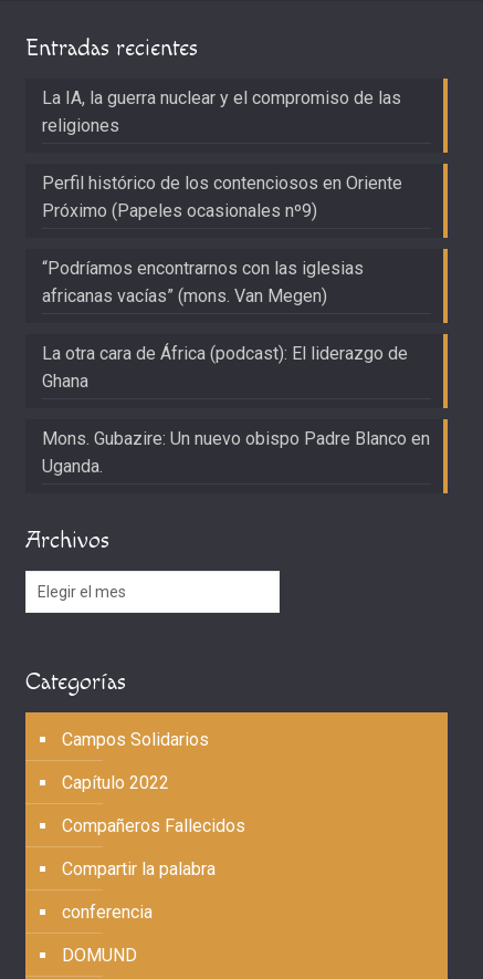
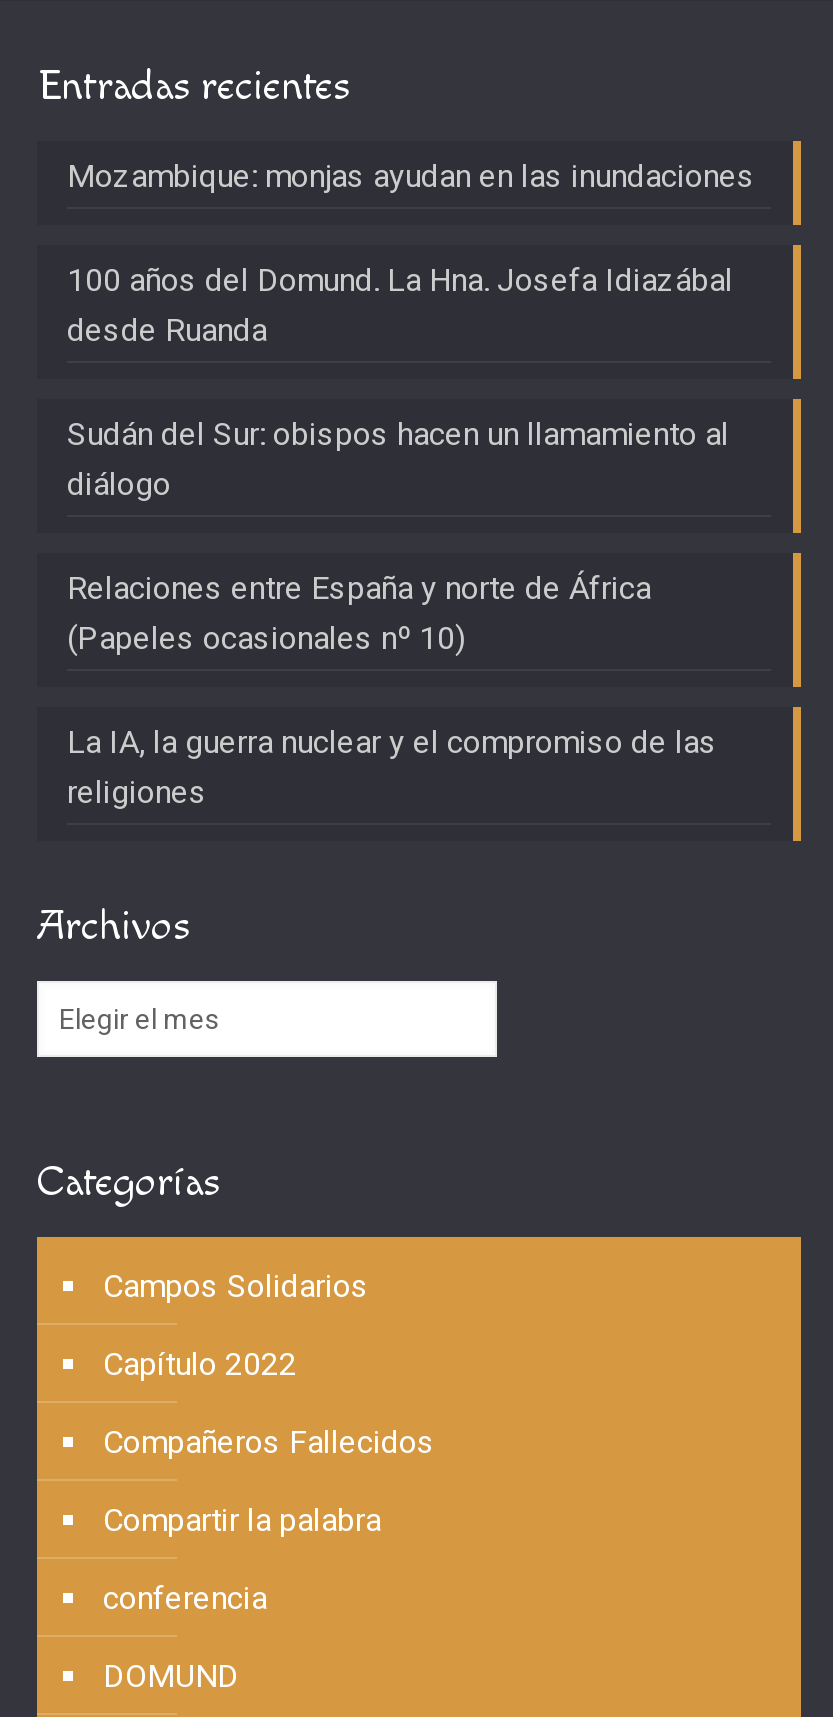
none -> [67,158,755,658] Mozambique: monjas ayudan en las inundaciones | 100 años del Domund. La Hna. Josefa Idiazábal | desde Ruanda | Sudán del Sur: obispos hacen un llamamiento al | diálogo | Relaciones entre España y norte de África | (Papeles ocasionales nº 10)
moved [42,88,401,136] -> [67,724,717,812]: La IA, la guerra nuclear y el compromiso de las | religiones
[42,173,430,477] Perfil histórico de los contenciosos en Oriente | Próximo (Papeles ocasionales nº9) | “Podríamos encontrarnos con las iglesias | africanas vacías” (mons. Van Megen) | La otra cara de África (podcast): El liderazgo de | Ghana | Mons. Gubazire: Un nuevo obispo Padre Blanco en | Uganda. -> none

